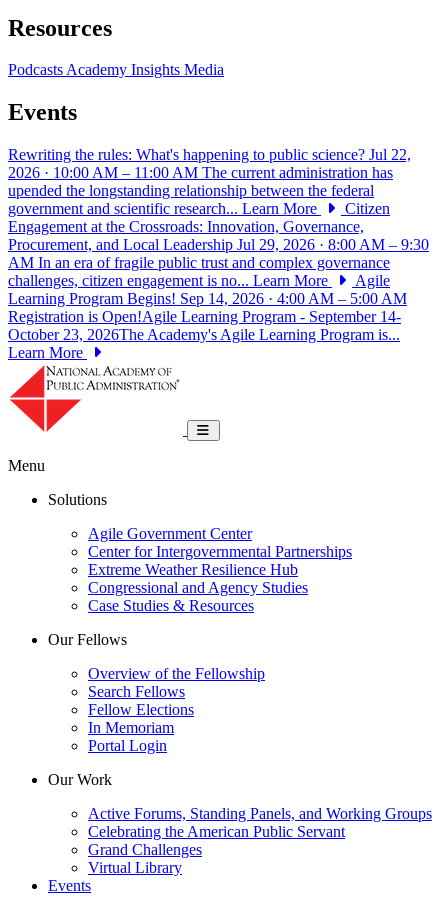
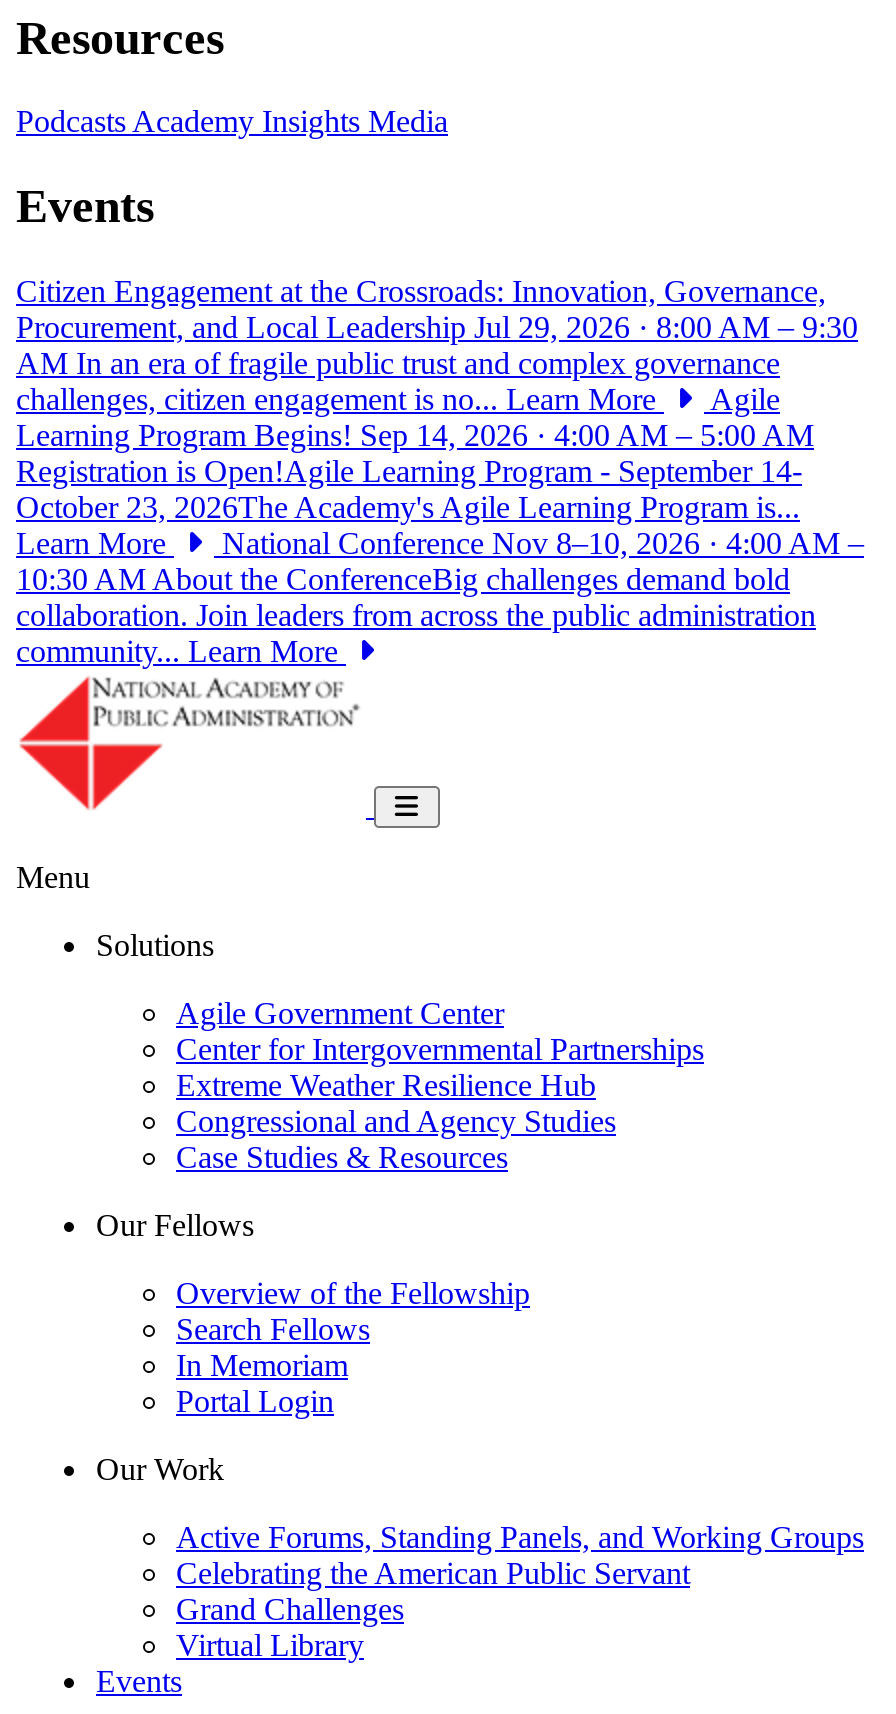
[8,146,411,235] Rewriting the rules: What's happening to public science? Jul 22, | 2026 · 10:00 AM – 11:00 AM The current administration has | upended the longstanding relationship between the federal | government and scientific research... Learn More | Citizen | Engagement at the Crossroads: Innovation, Governance, -> [16,274,826,308] Citizen Engagement at the Crossroads: Innovation, Governance,
moved [8,236,429,361] -> [16,310,858,560]: Procurement, and Local Leadership Jul 29, 2026 · 8:00 AM – 9:30 | AM In an era of fragile public trust and complex governance | challenges, citizen engagement is no... Learn More | Agile | Learning Program Begins! Sep 14, 2026 · 4:00 AM – 5:00 AM | Registration is Open!Agile Learning Program - September 14- | October 23, 2026The Academy's Agile Learning Program is... | Learn More
none -> [16,526,864,668] National Conference Nov 8–10, 2026 · 4:00 AM – | 10:30 AM About the ConferenceBig challenges demand bold | collaboration. Join leaders from across the public administration | community... Learn More
[88,701,194,718] Fellow Elections -> none

